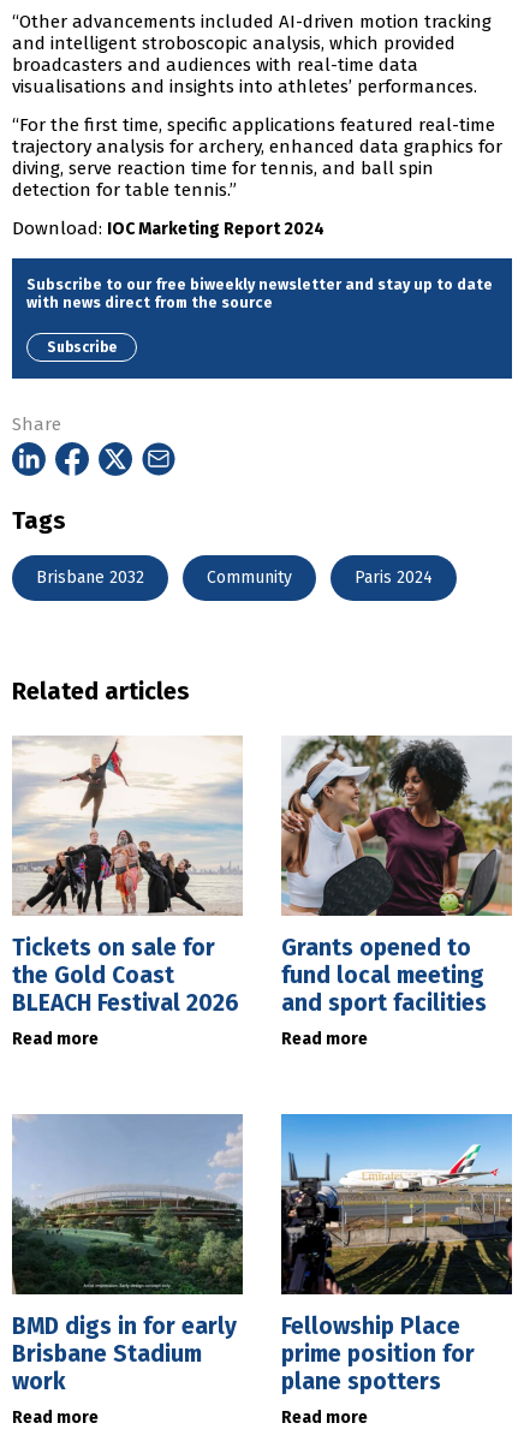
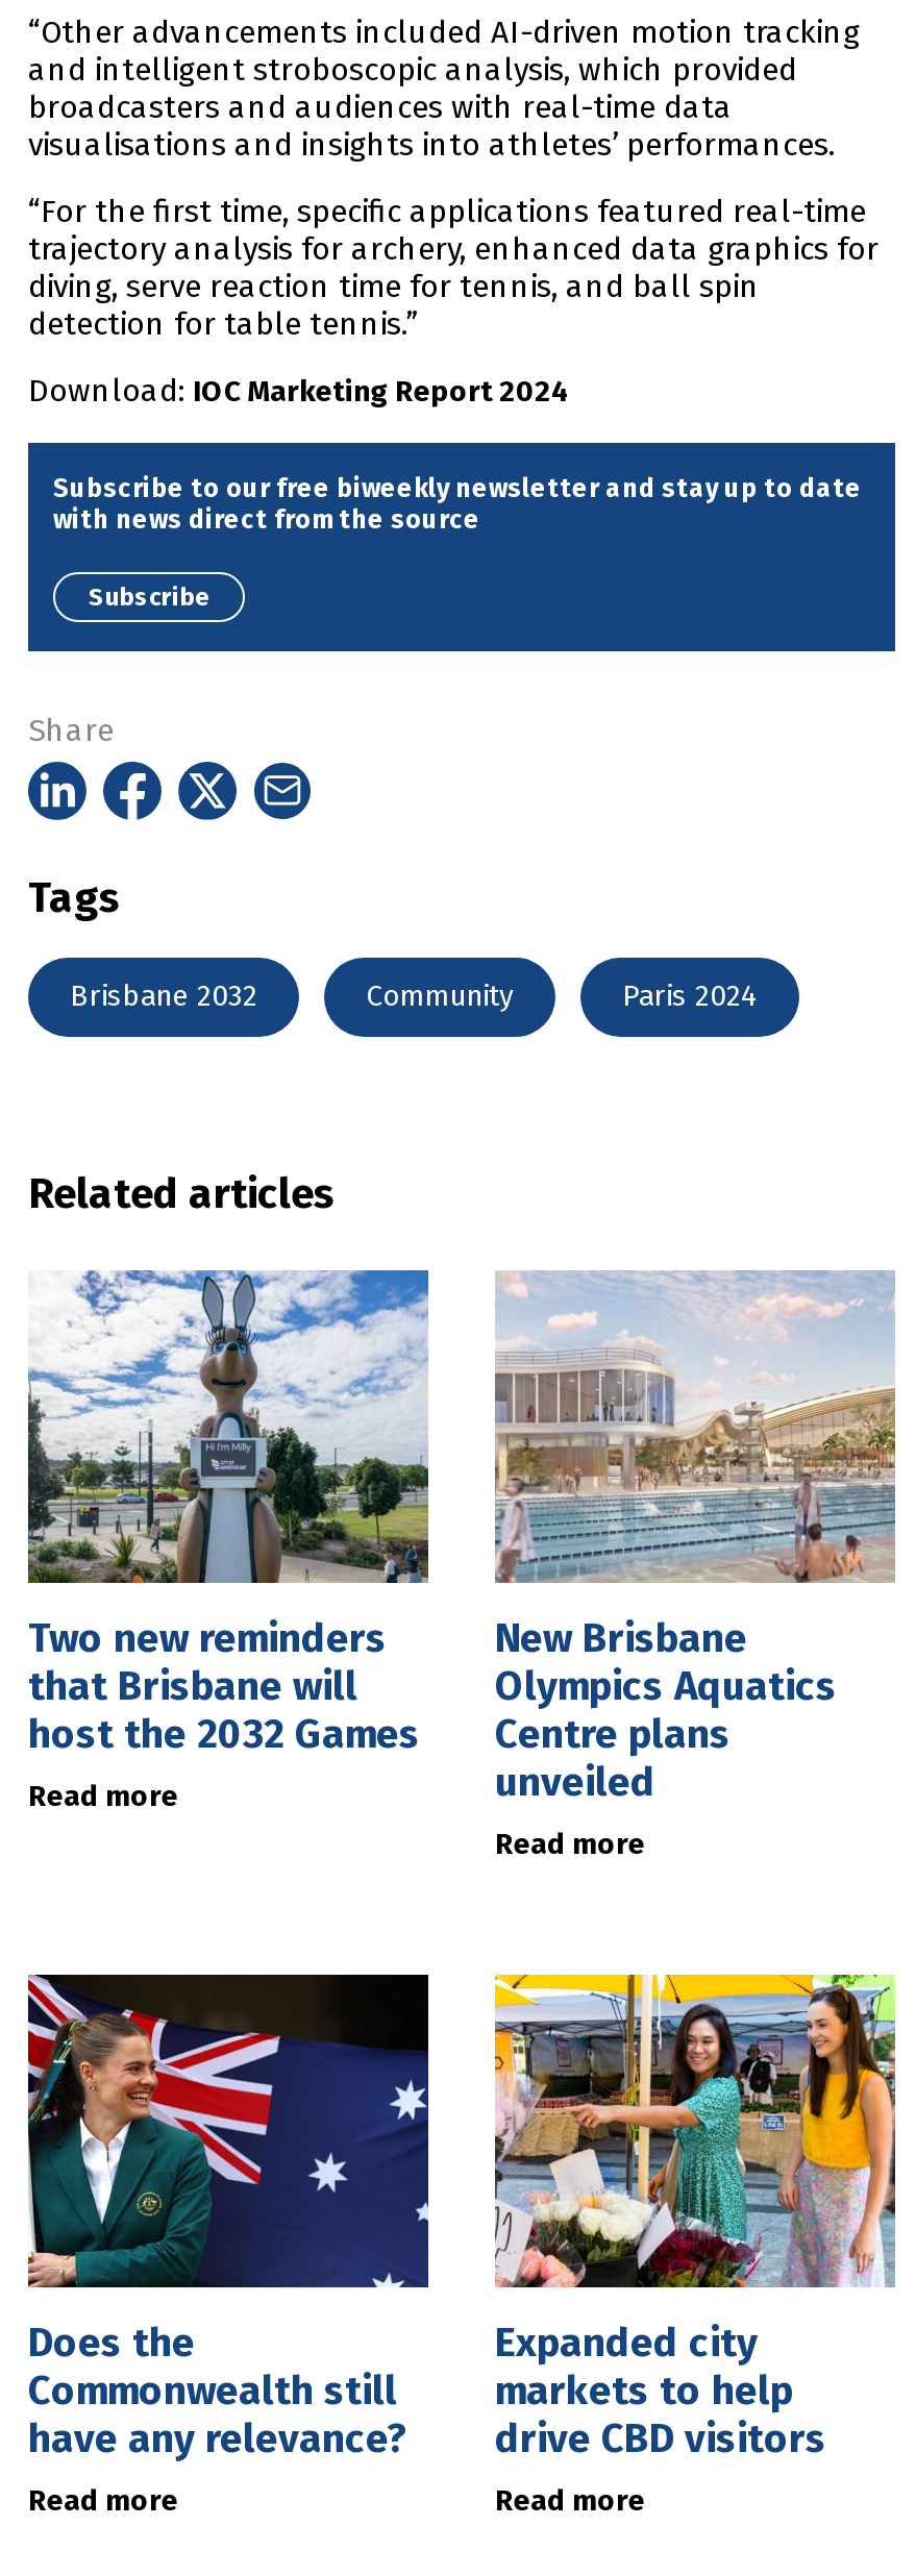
[12,736,243,1016] [image] | Tickets on sale for | the Gold Coast | BLEACH Festival 2026 -> [26,1268,430,1757] [image] | Two new reminders | that Brisbane will | host the 2032 Games
[281,734,512,1016] [image] | Grants opened to | fund local meeting | and sport facilities -> [495,1270,895,1805] [image] | New Brisbane | Olympics Aquatics | Centre plans | unveiled
[11,1114,244,1395] [image] | BMD digs in for early | Brisbane Stadium | work -> [26,1973,430,2462] [image] | Does the | Commonwealth still | have any relevance?
[280,1113,513,1395] [image] | Fellowship Place | prime position for | plane spotters -> [493,1973,897,2462] [image] | Expanded city | markets to help | drive CBD visitors

